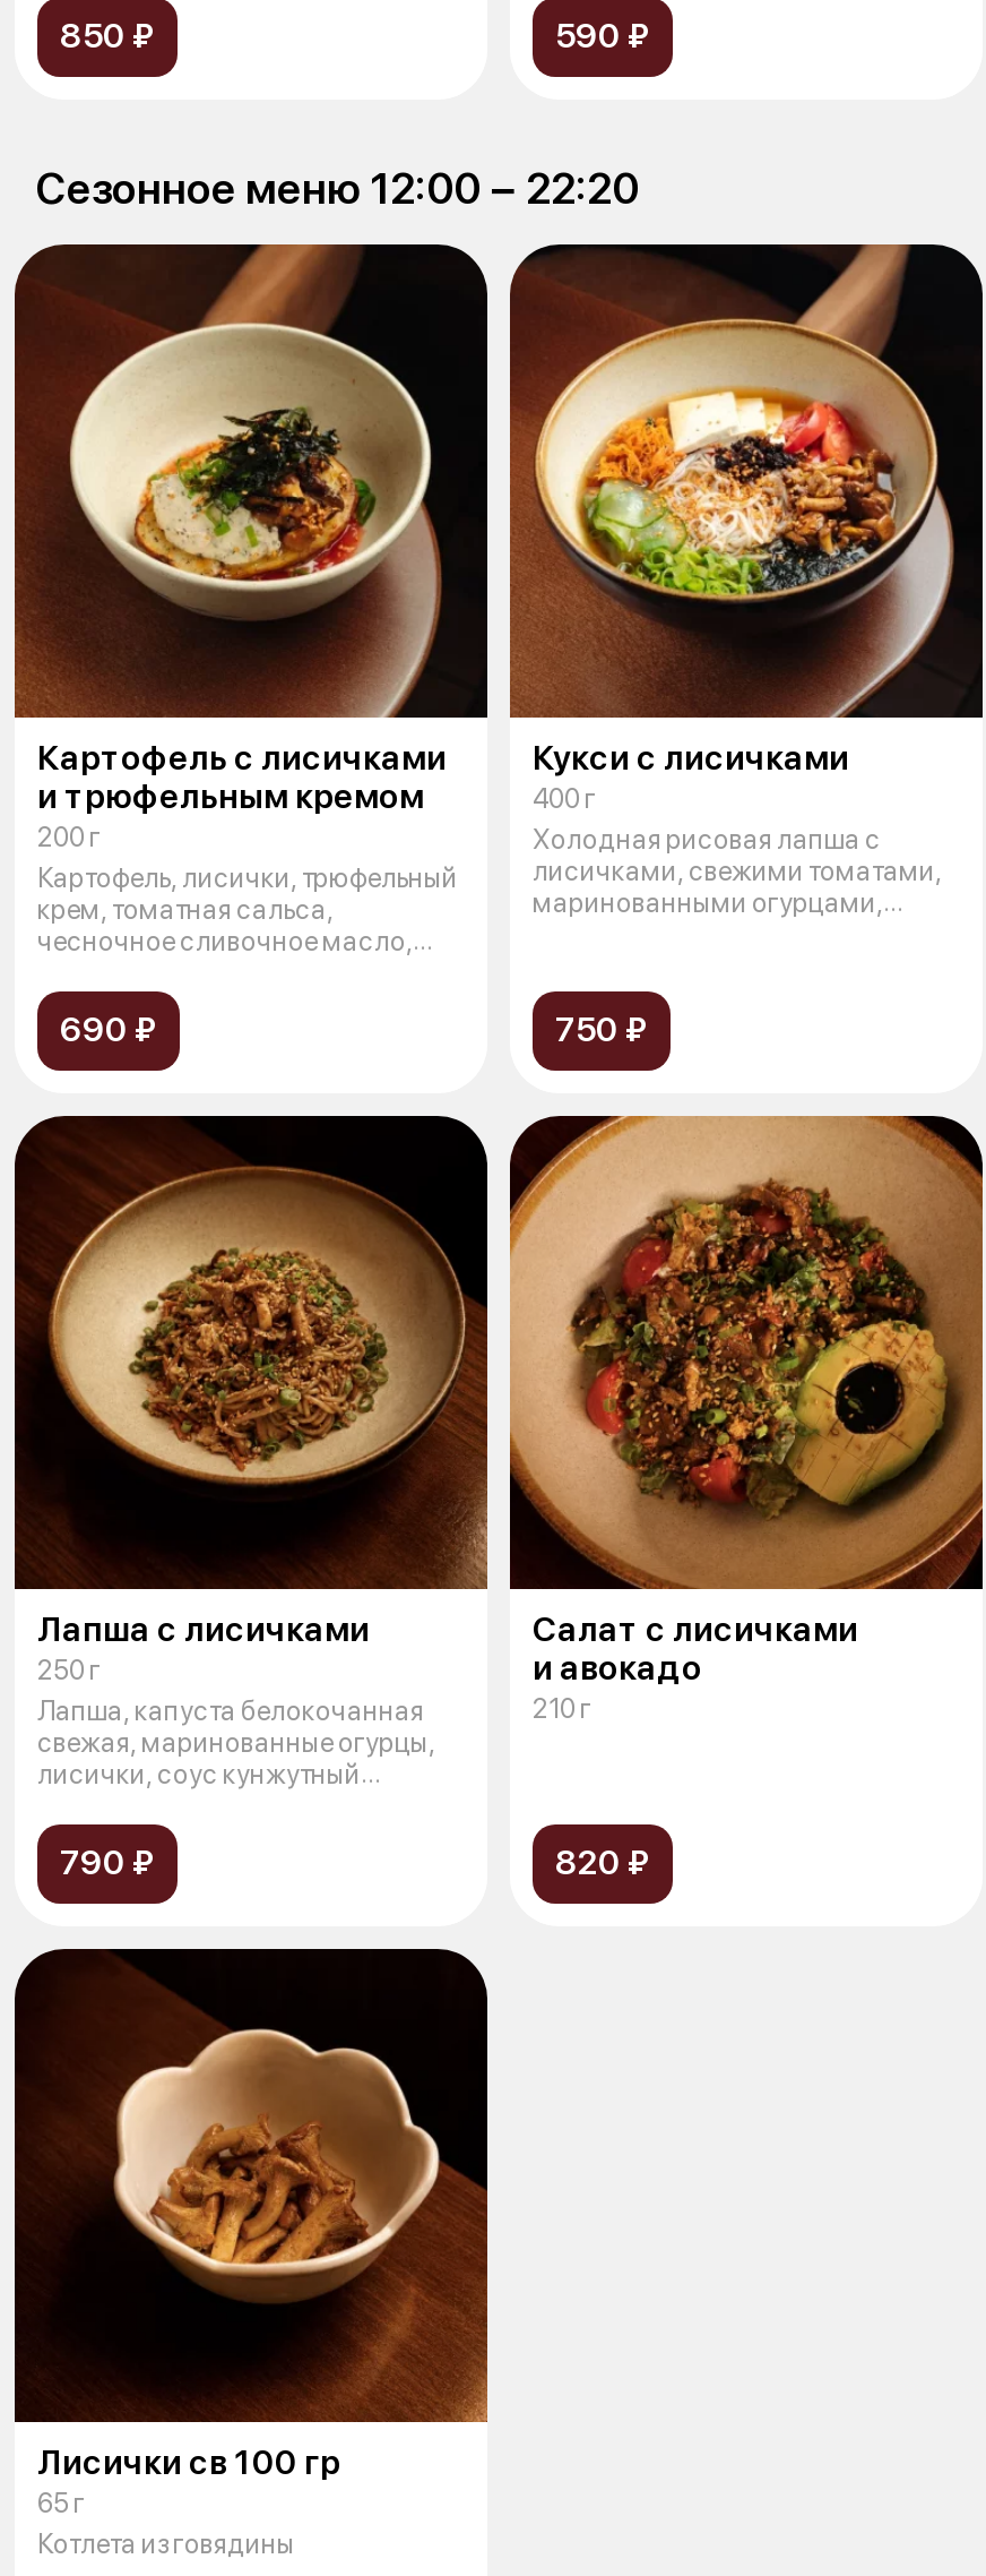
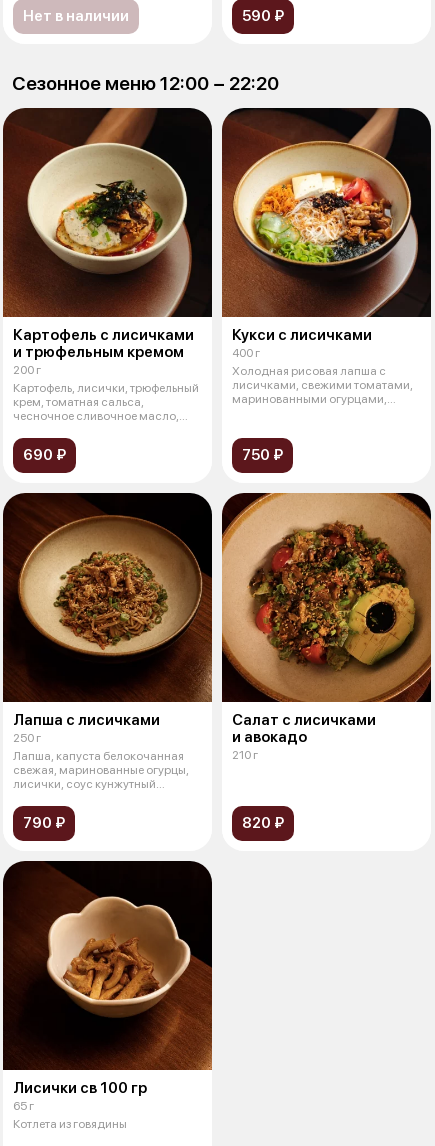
[60,15,155,56] 850 ₽ -> [23,7,129,25] Нет в наличии

